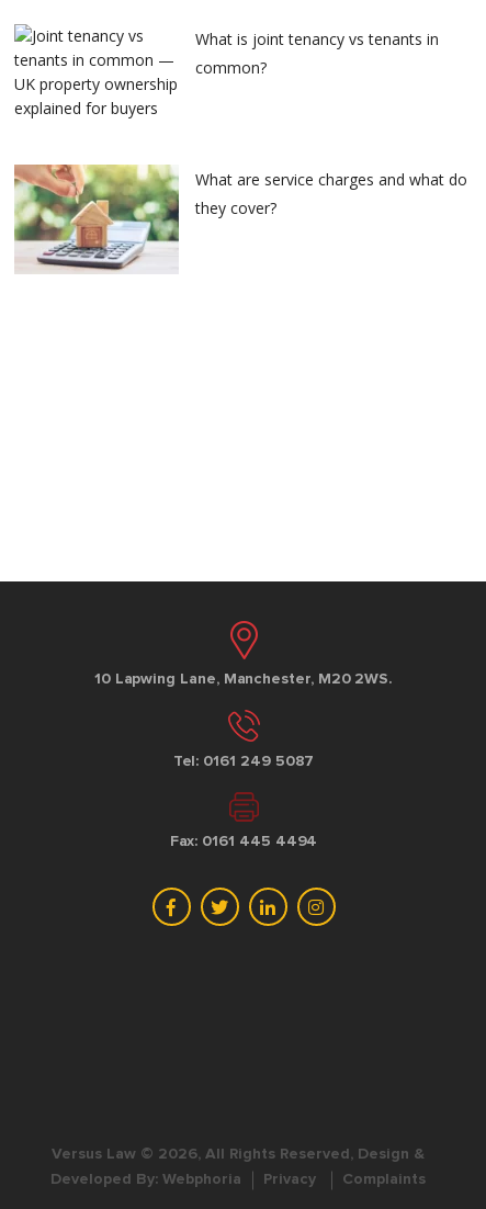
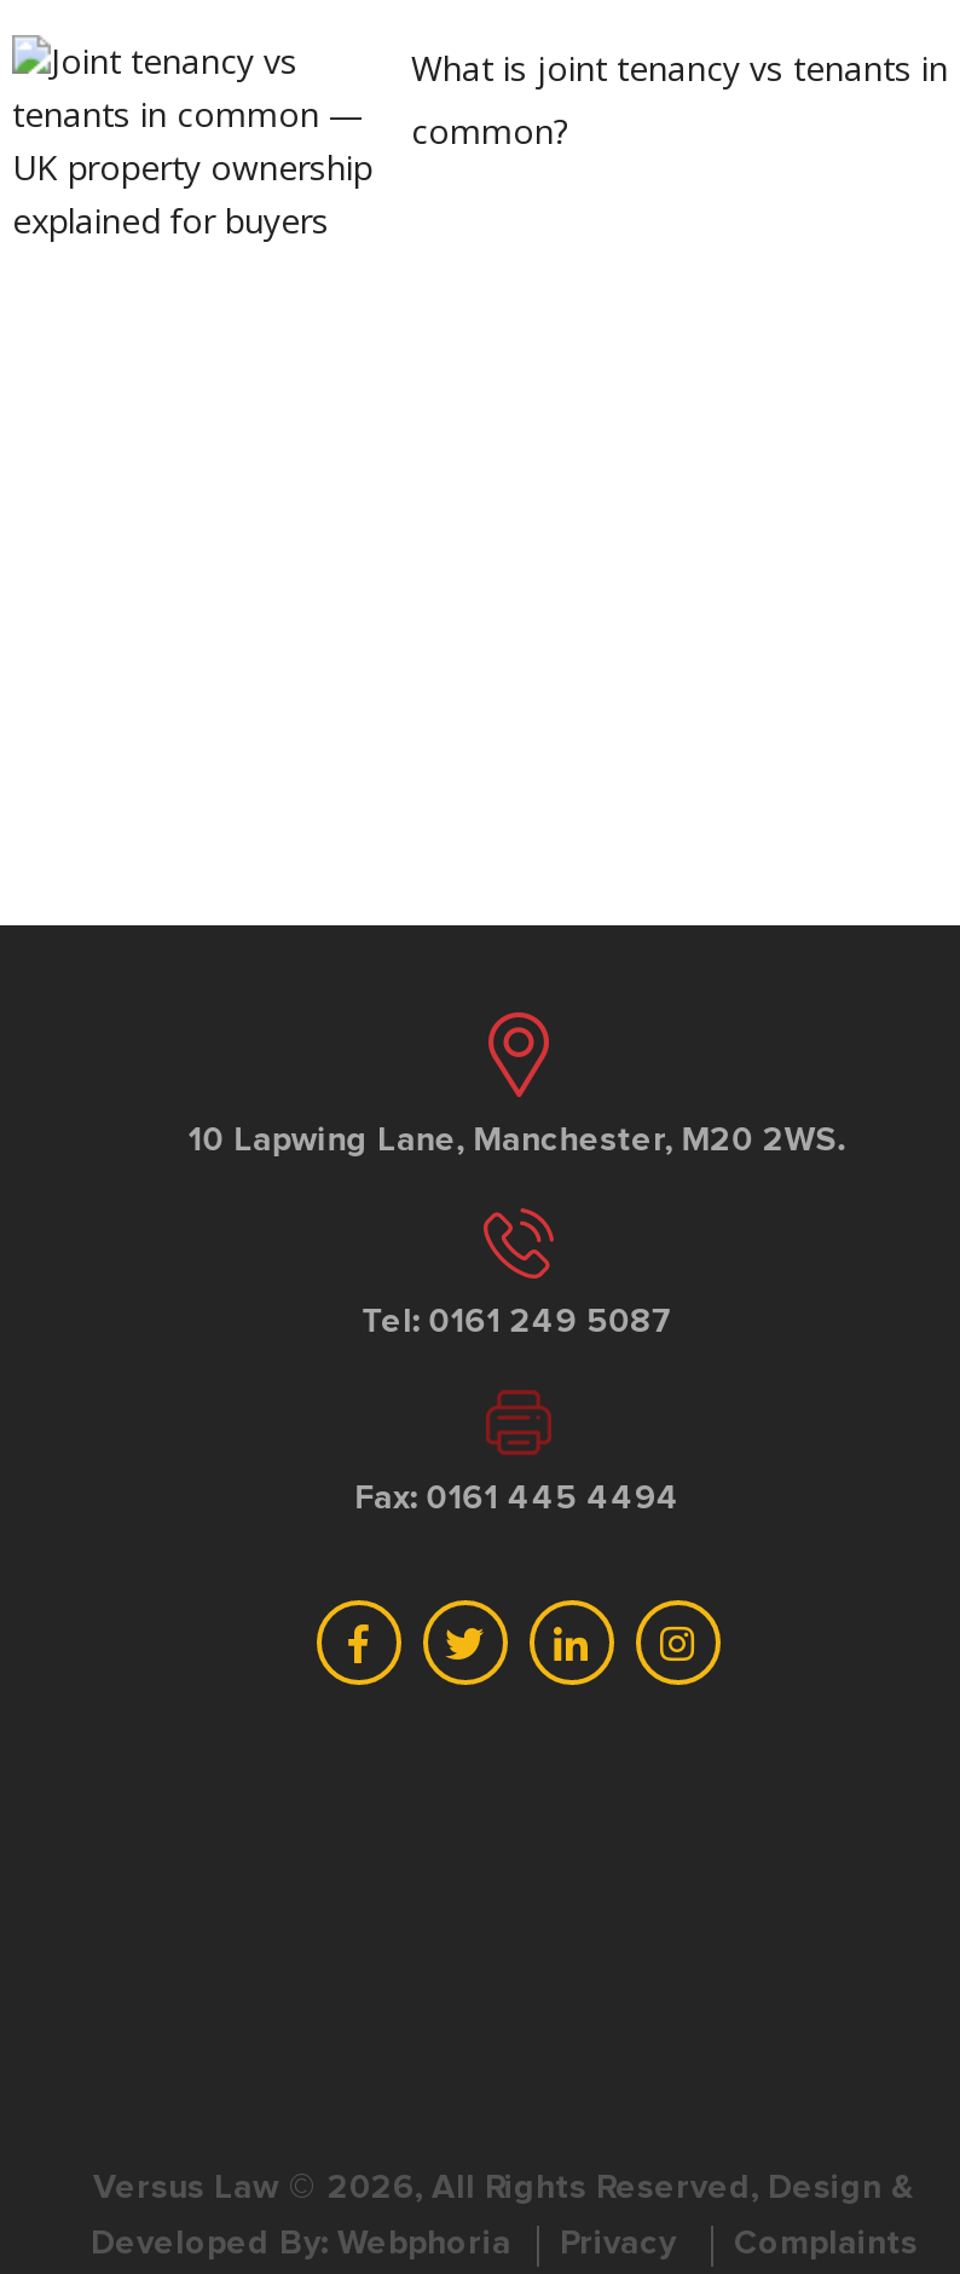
[13,163,467,273] [image] | What are service charges and what do | they cover? -> none

